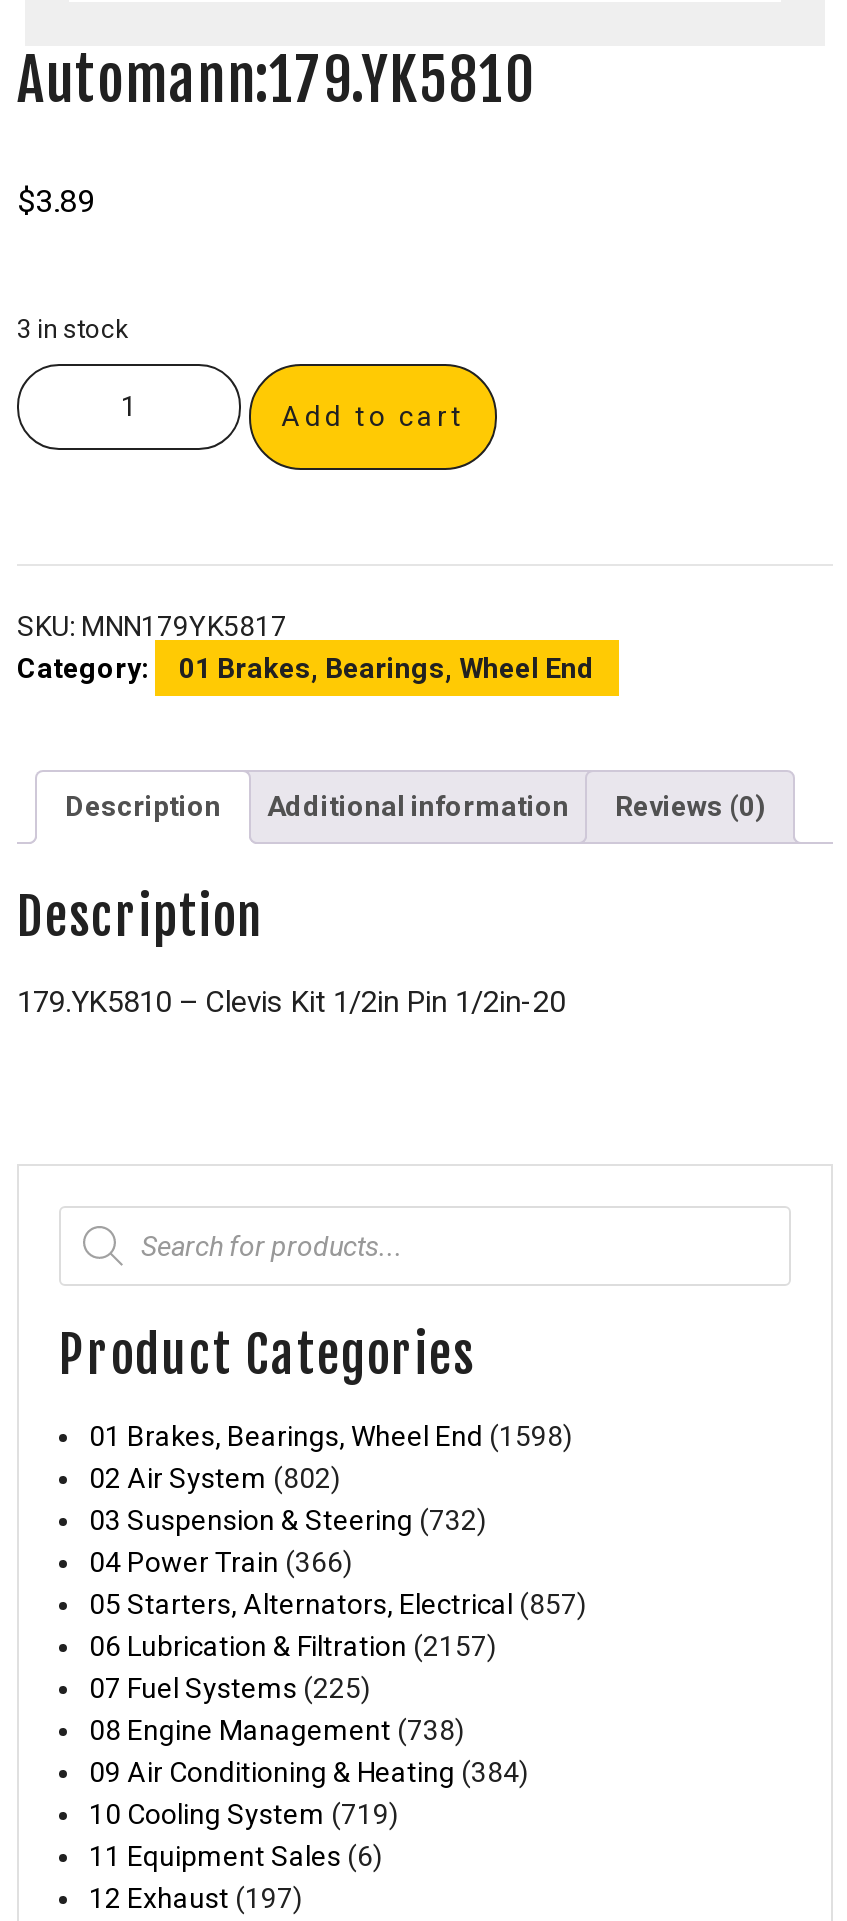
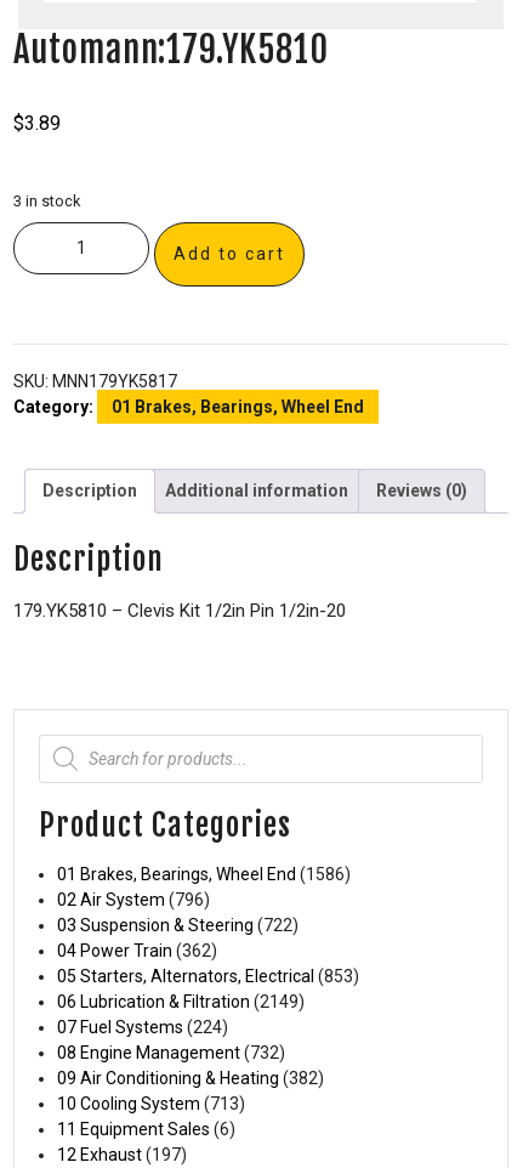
[89,1421,573,1453] 01 Brakes, Bearings, Wheel End (1598) -> [57,864,351,884] 01 Brakes, Bearings, Wheel End (1586)
[89,1463,341,1495] 02 Air System (802) -> [57,890,210,909] 02 Air System (796)
[89,1505,487,1537] 03 Suspension & Steering (732) -> [57,915,299,935] 03 Suspension & Steering (722)
[89,1547,353,1579] 04 Power Train (366) -> [57,941,217,960] 04 Power Train (362)
[89,1589,587,1621] 05 Starters, Alternators, Electrical (857) -> [57,966,359,986] 05 Starters, Alternators, Electrical (853)
[89,1631,497,1663] 06 Lubrication & Filtration (2157) -> [57,992,305,1011] 06 Lubrication & Filtration (2149)
[89,1673,371,1705] 07 Fuel Systems (225) -> [57,1017,228,1037] 07 Fuel Systems (224)
[89,1715,465,1747] 08 Engine Management (738) -> [57,1043,285,1062] 08 Engine Management (732)
[89,1757,529,1789] 09 Air Conditioning & Heating (384) -> [57,1068,324,1088] 09 Air Conditioning & Heating (382)
[89,1799,399,1831] 10 Cooling System (719) -> [57,1094,245,1113] 10 Cooling System (713)

